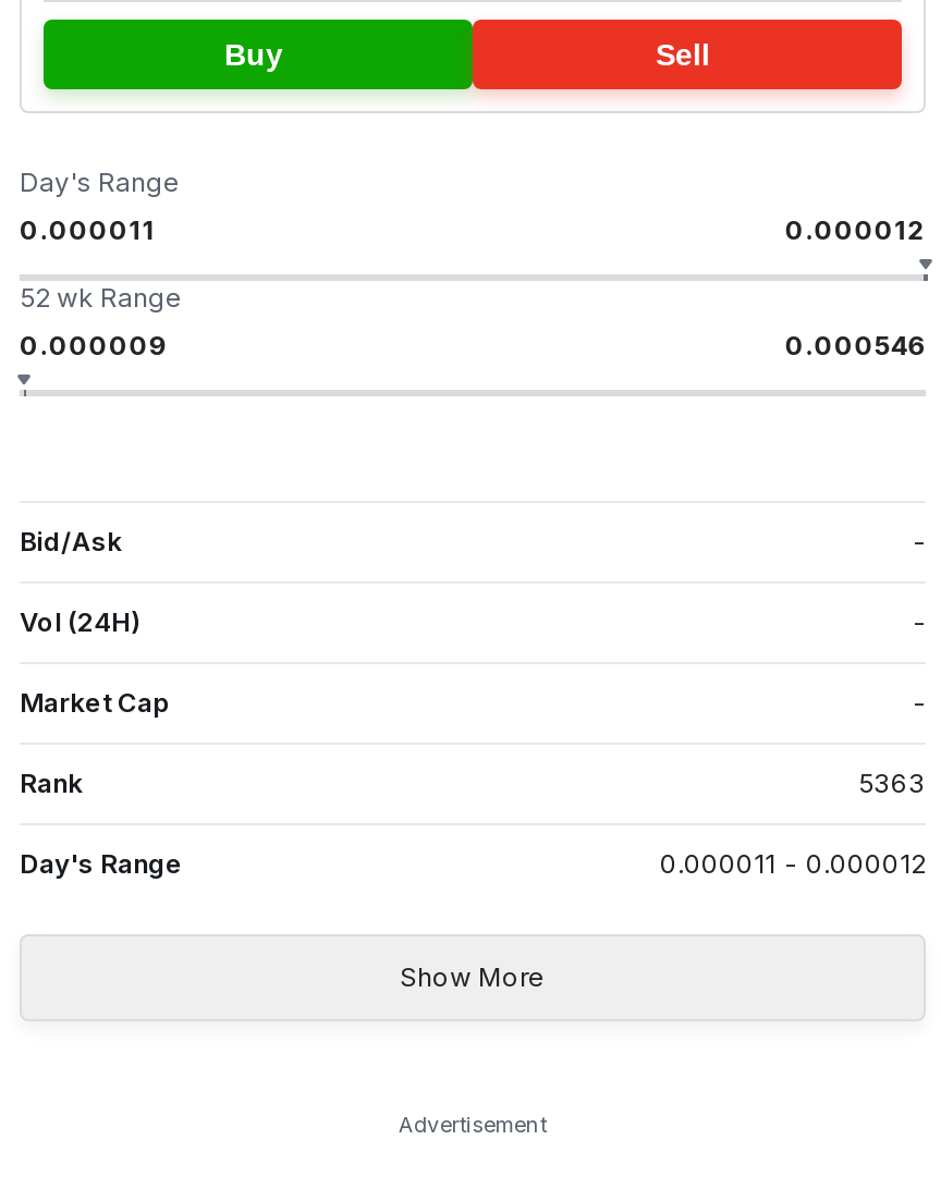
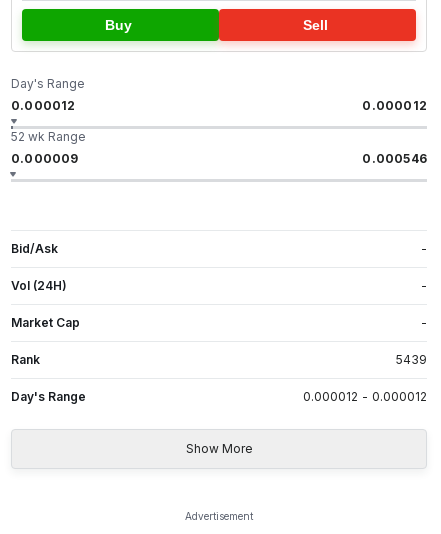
[20,213,156,246] 0.000011 -> [11,98,76,113] 0.000012
[858,766,926,799] 5363 -> [396,352,427,367] 5439
[660,847,926,879] 0.000011 - 0.000012 -> [303,389,427,404] 0.000012 - 0.000012

